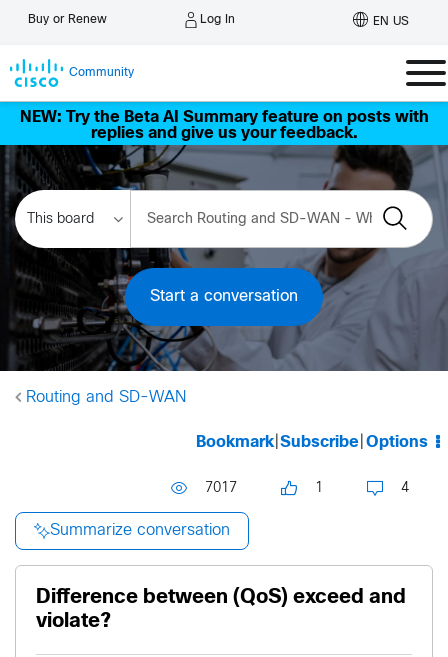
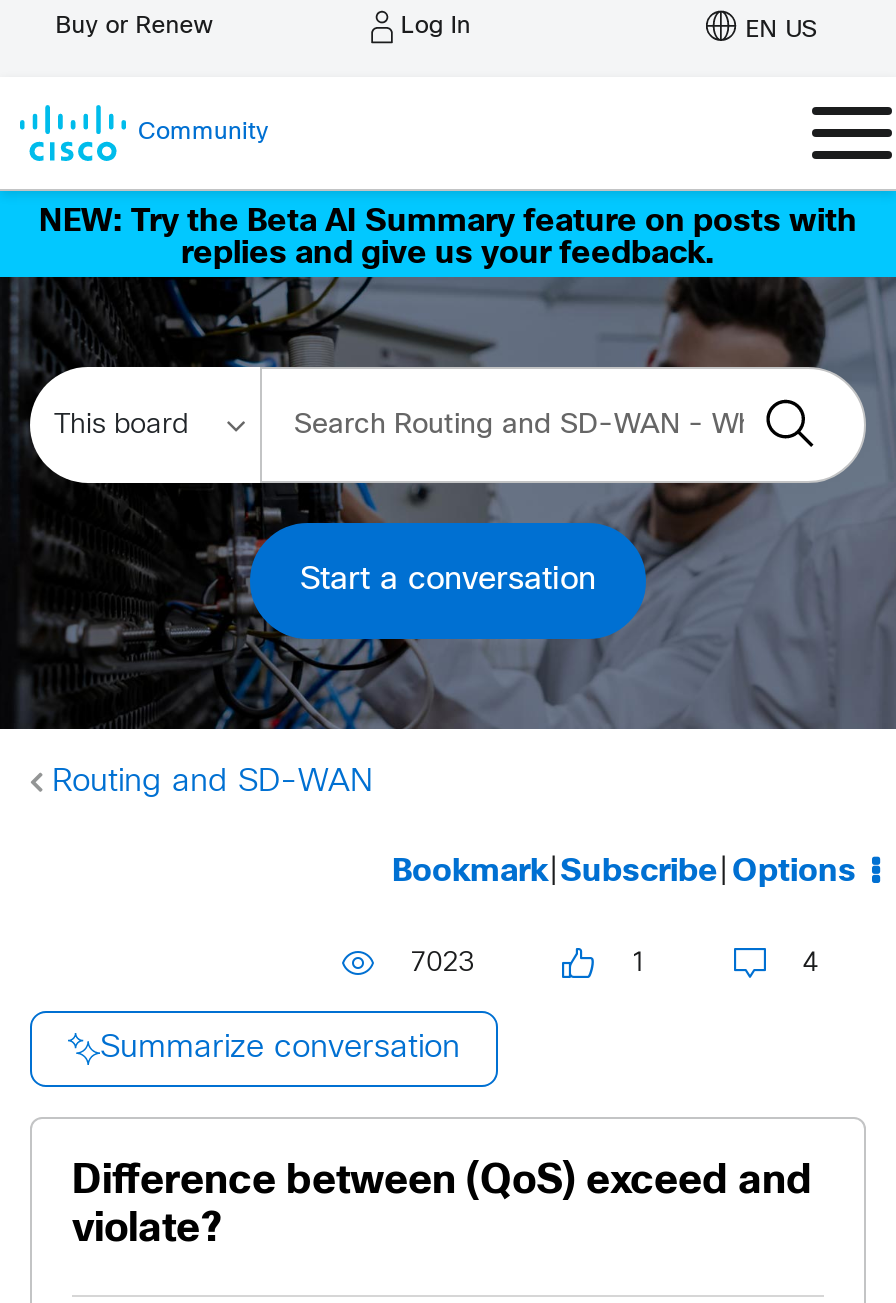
[205,482,237,495] 7017 -> [410,951,474,977] 7023

